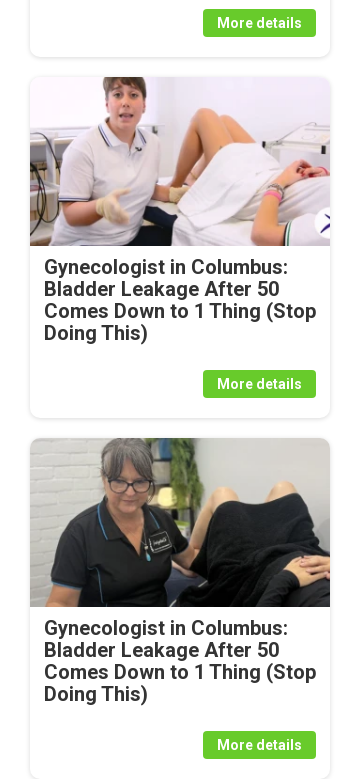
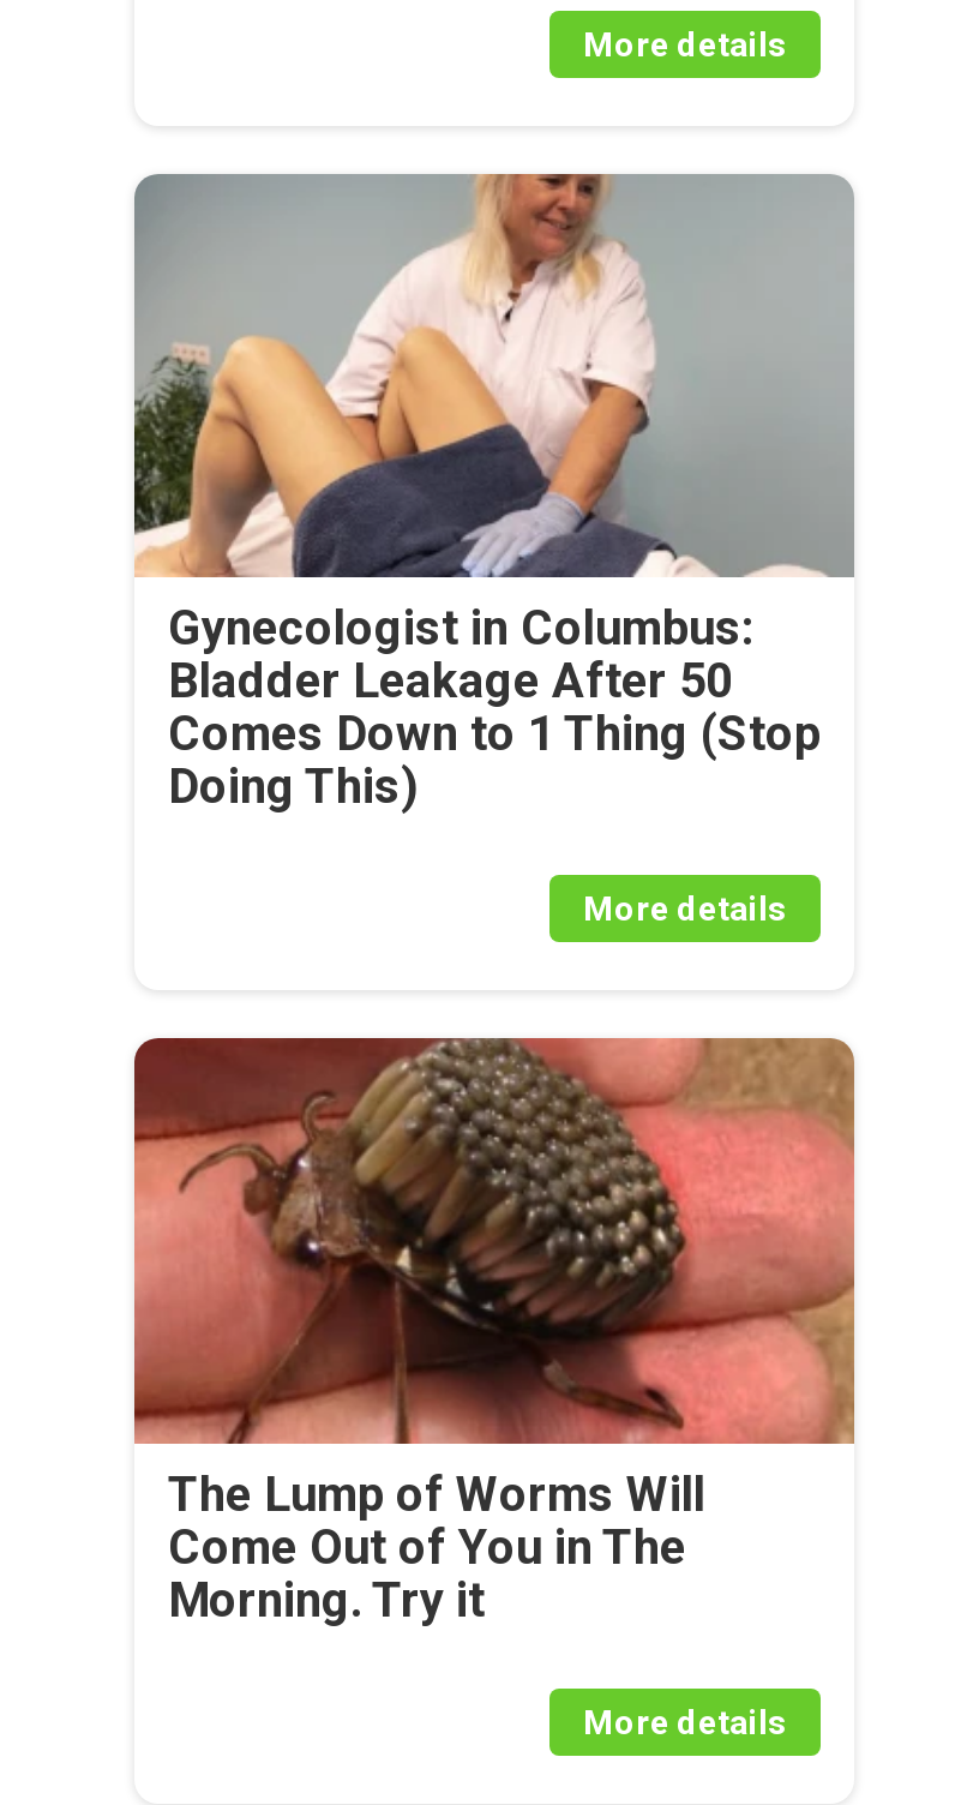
[29,77,331,247] [image] -> [132,170,857,578] [image]
[30,437,331,705] [image] | Gynecologist in Columbus: | Bladder Leakage After 50 | Comes Down to 1 Thing (Stop | Doing This) -> [132,1037,857,1629] [image] | The Lump of Worms Will | Come Out of You in The | Morning. Try it

